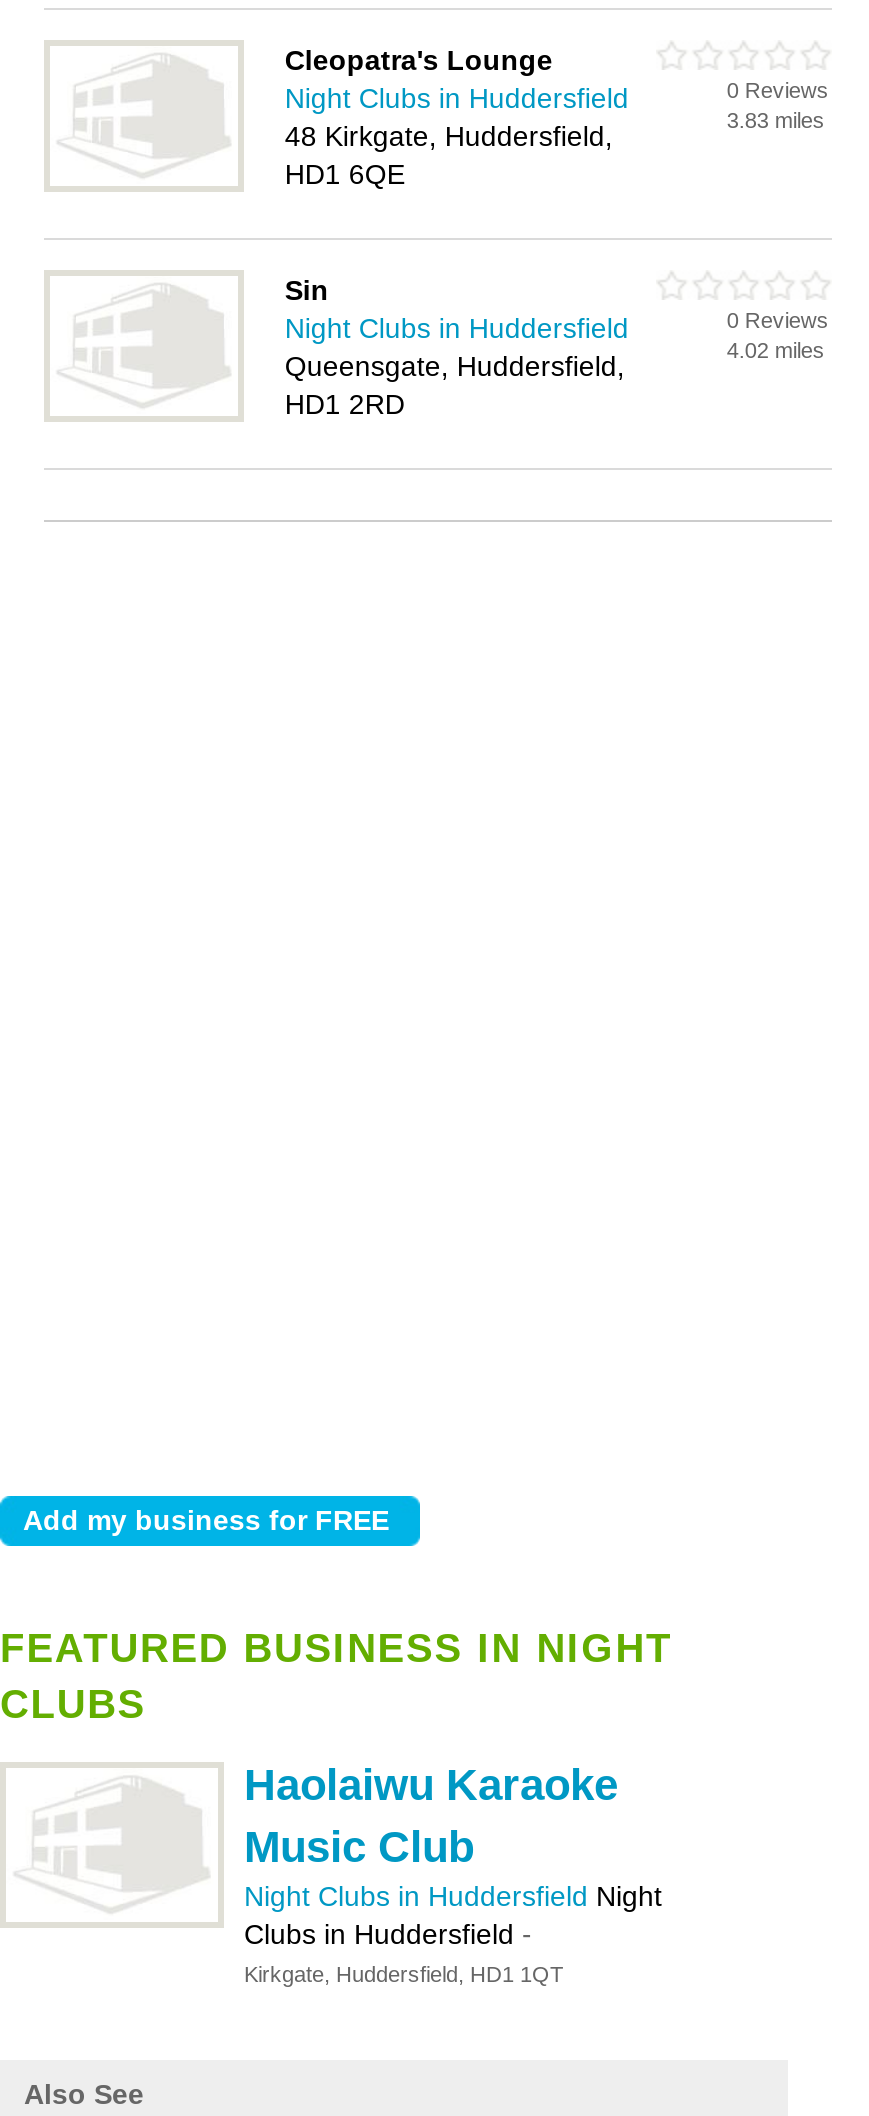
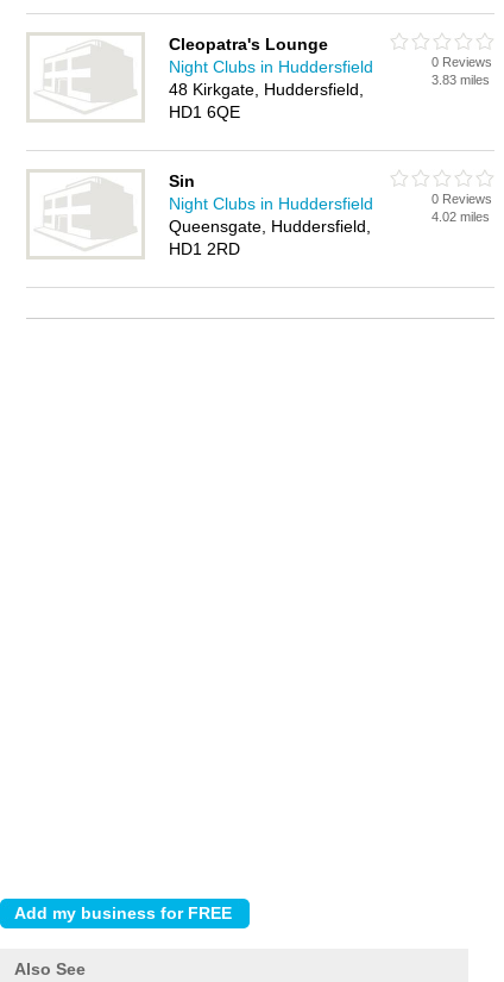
[0,1626,672,1986] FEATURED BUSINESS IN NIGHT | CLUBS | Haolaiwu Karaoke | Music Club | Night Clubs in Huddersfield Night | Clubs in Huddersfield - | Kirkgate, Huddersfield, HD1 1QT -> none

